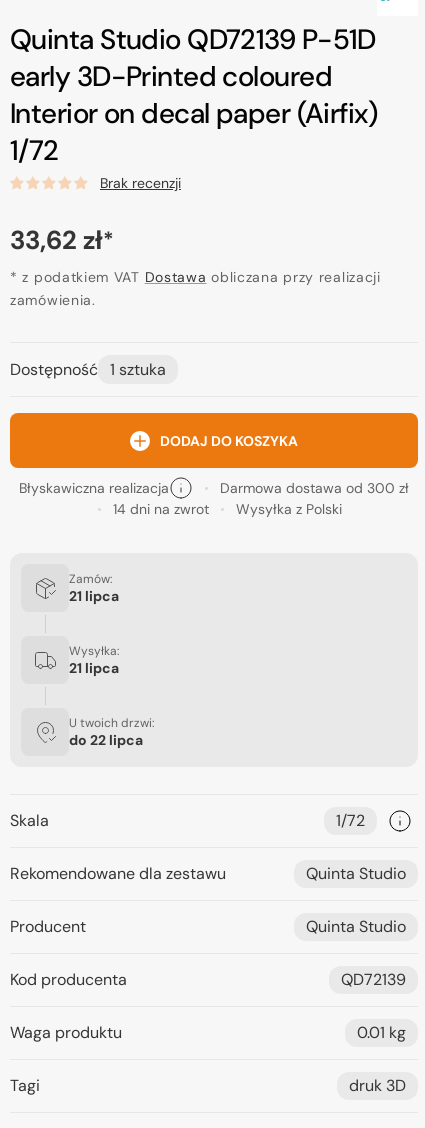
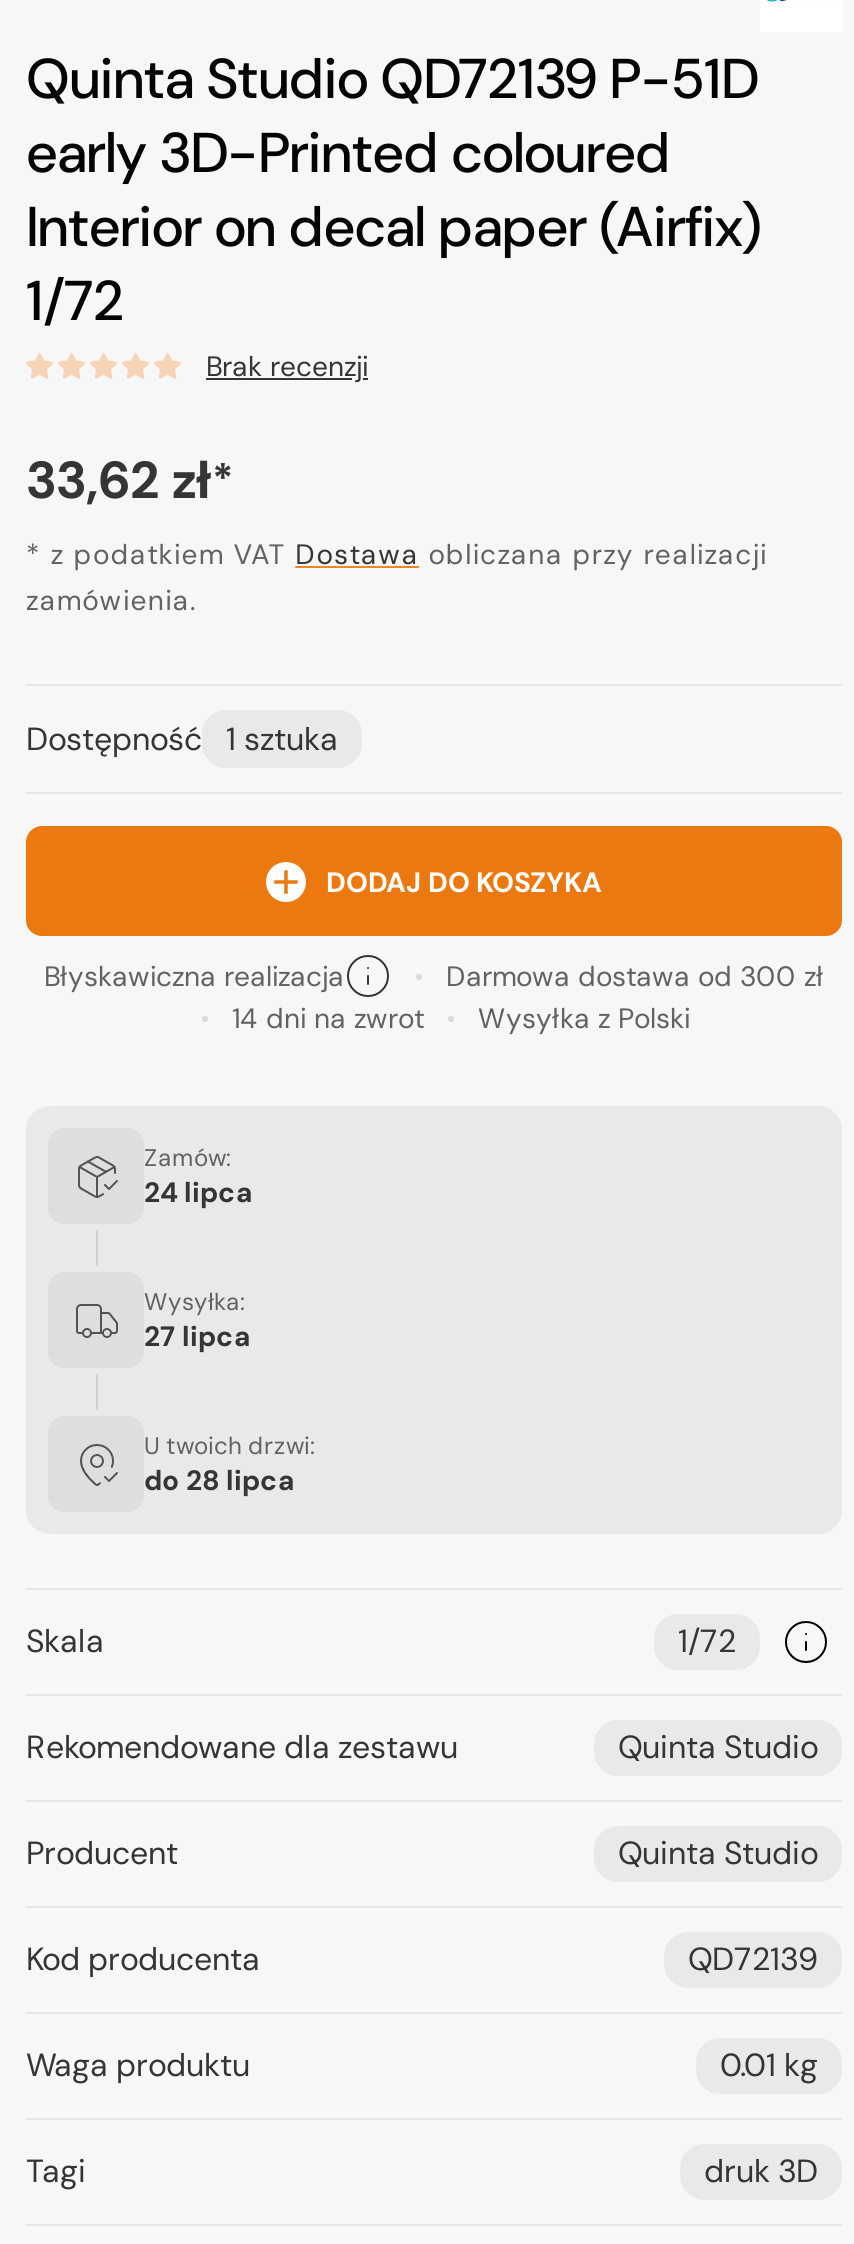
[69,586,119,604] 21 lipca -> [144,1173,252,1209] 24 lipca
[69,658,119,676] 21 lipca -> [144,1317,250,1353] 27 lipca
[69,730,143,748] do 22 lipca -> [144,1461,294,1497] do 28 lipca

